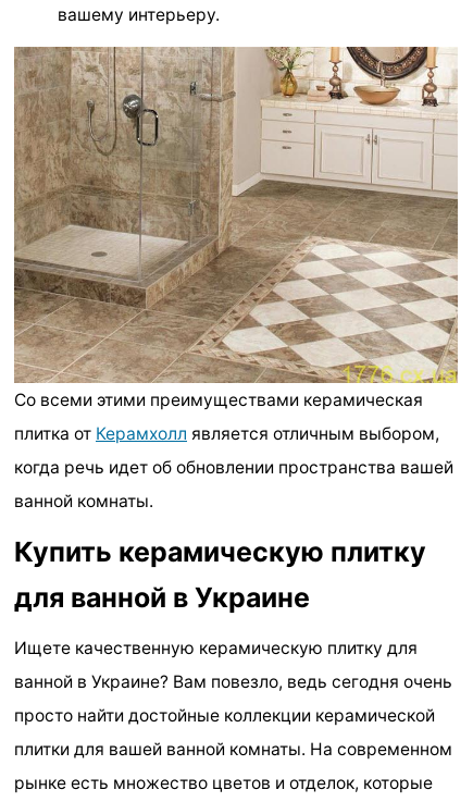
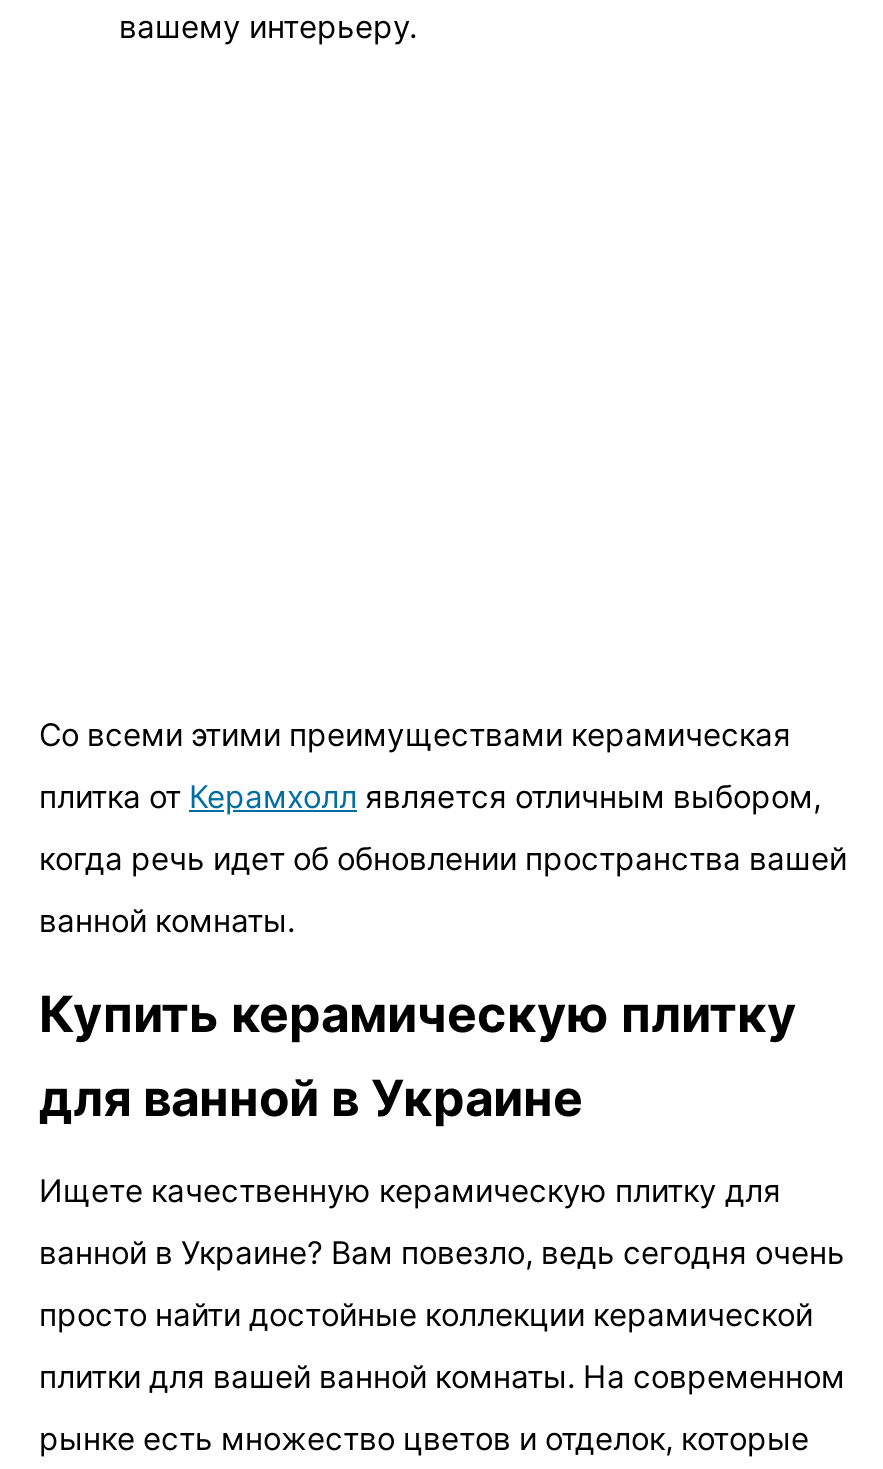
[13,46,459,384] [image] -> none

